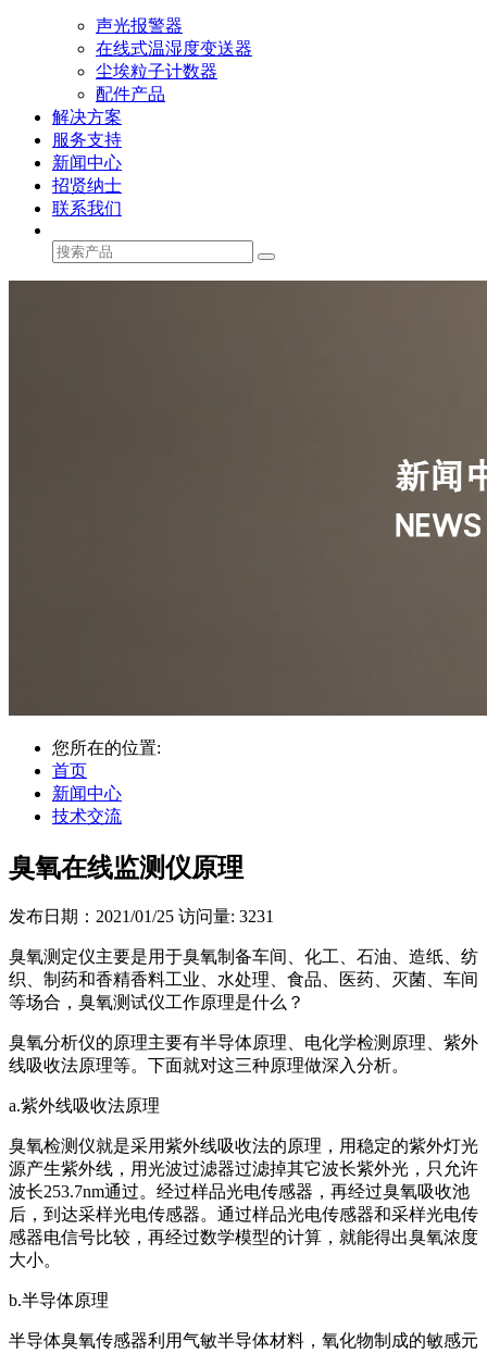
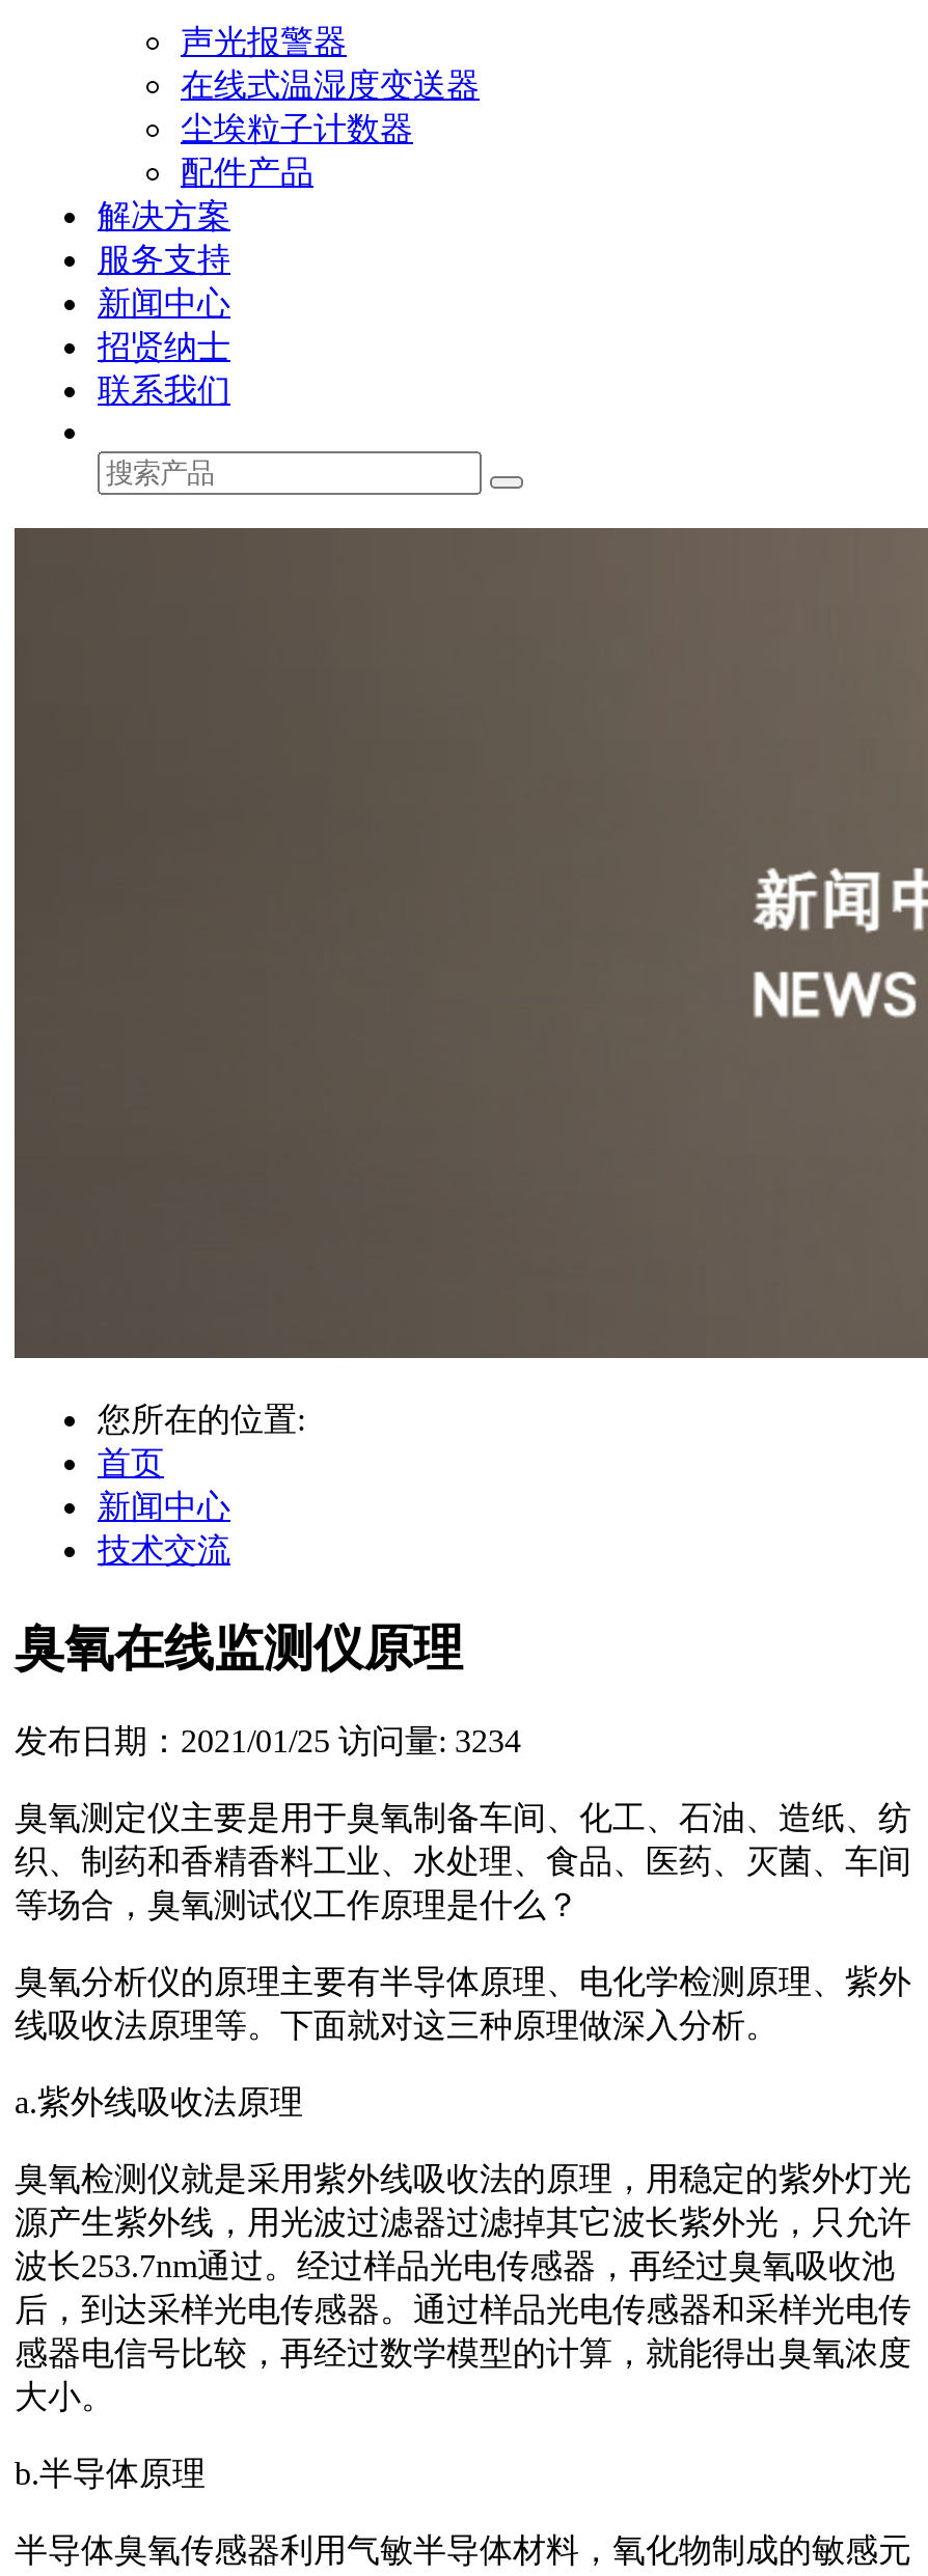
[9,908,274,926] 发布日期：2021/01/25 访问量: 3231 -> [15,1724,521,1760] 发布日期：2021/01/25 访问量: 3234

